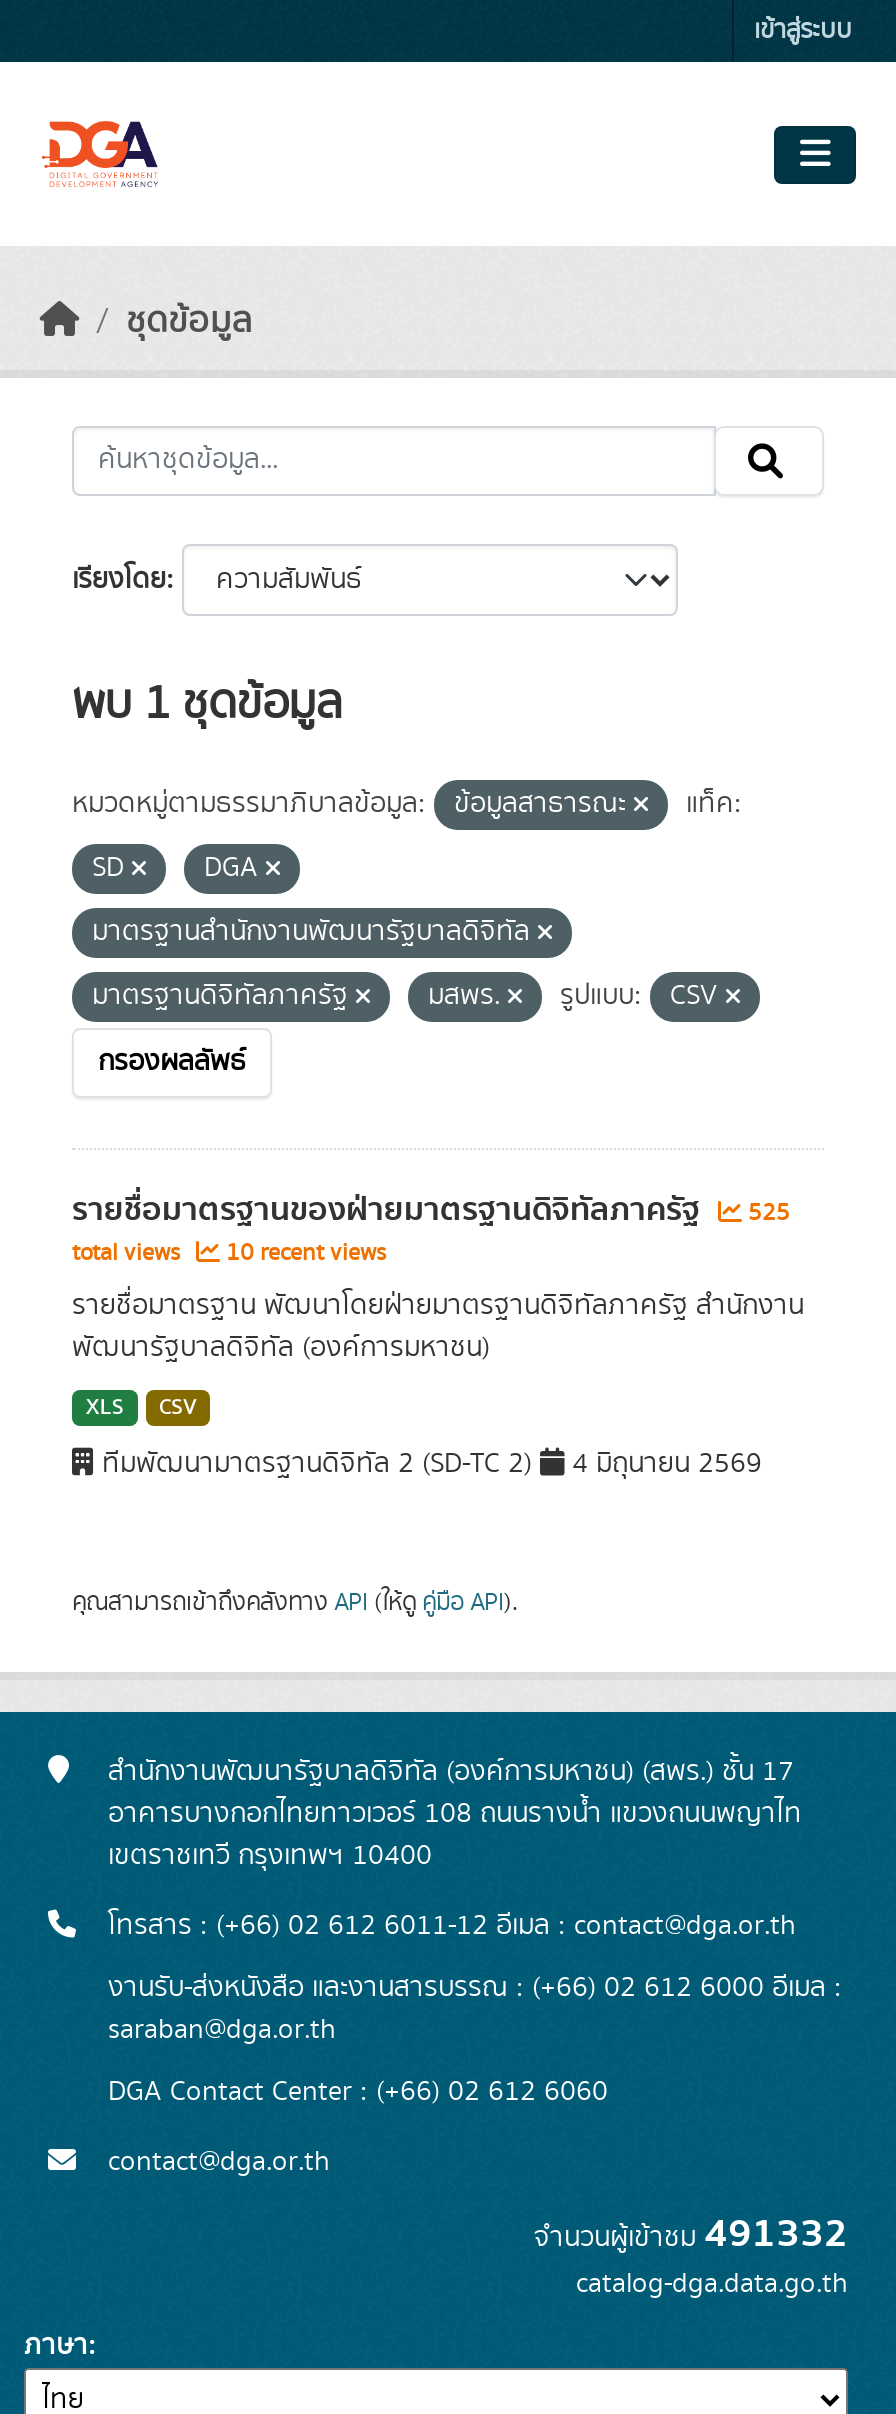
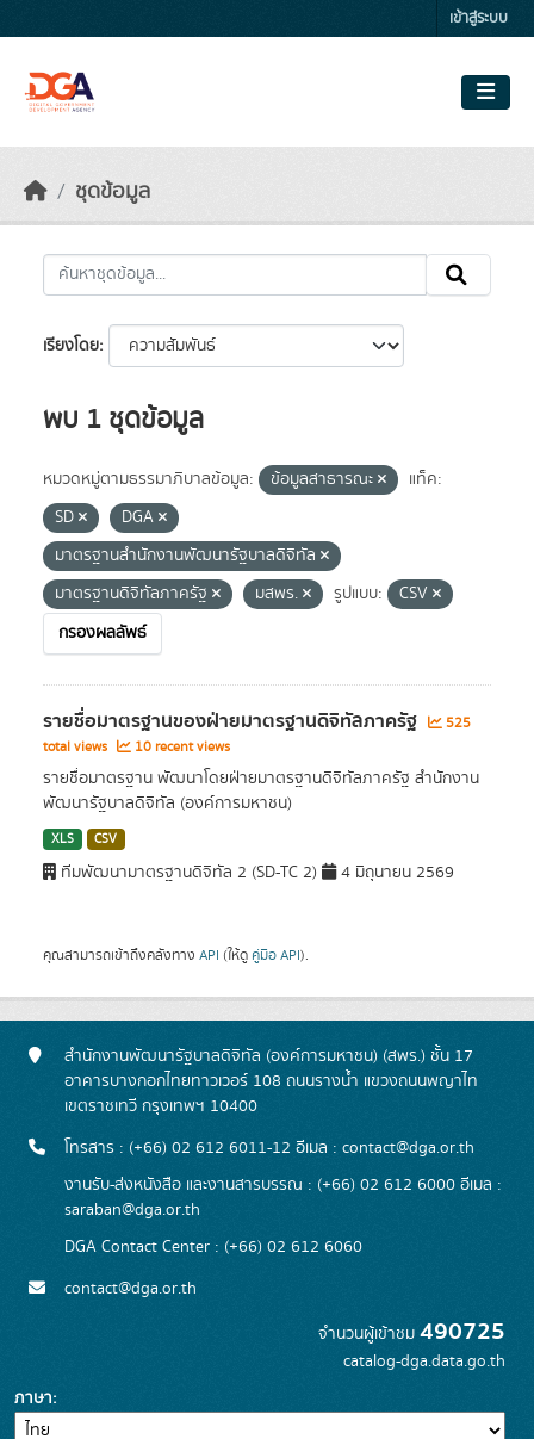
[534,2202,848,2266] จำนวนผู้เข้าชม491332 -> [318,1313,505,1351] จำนวนผู้เข้าชม490725

